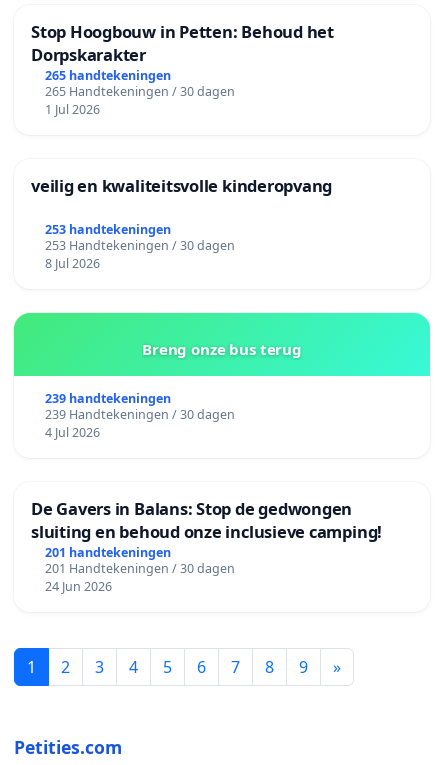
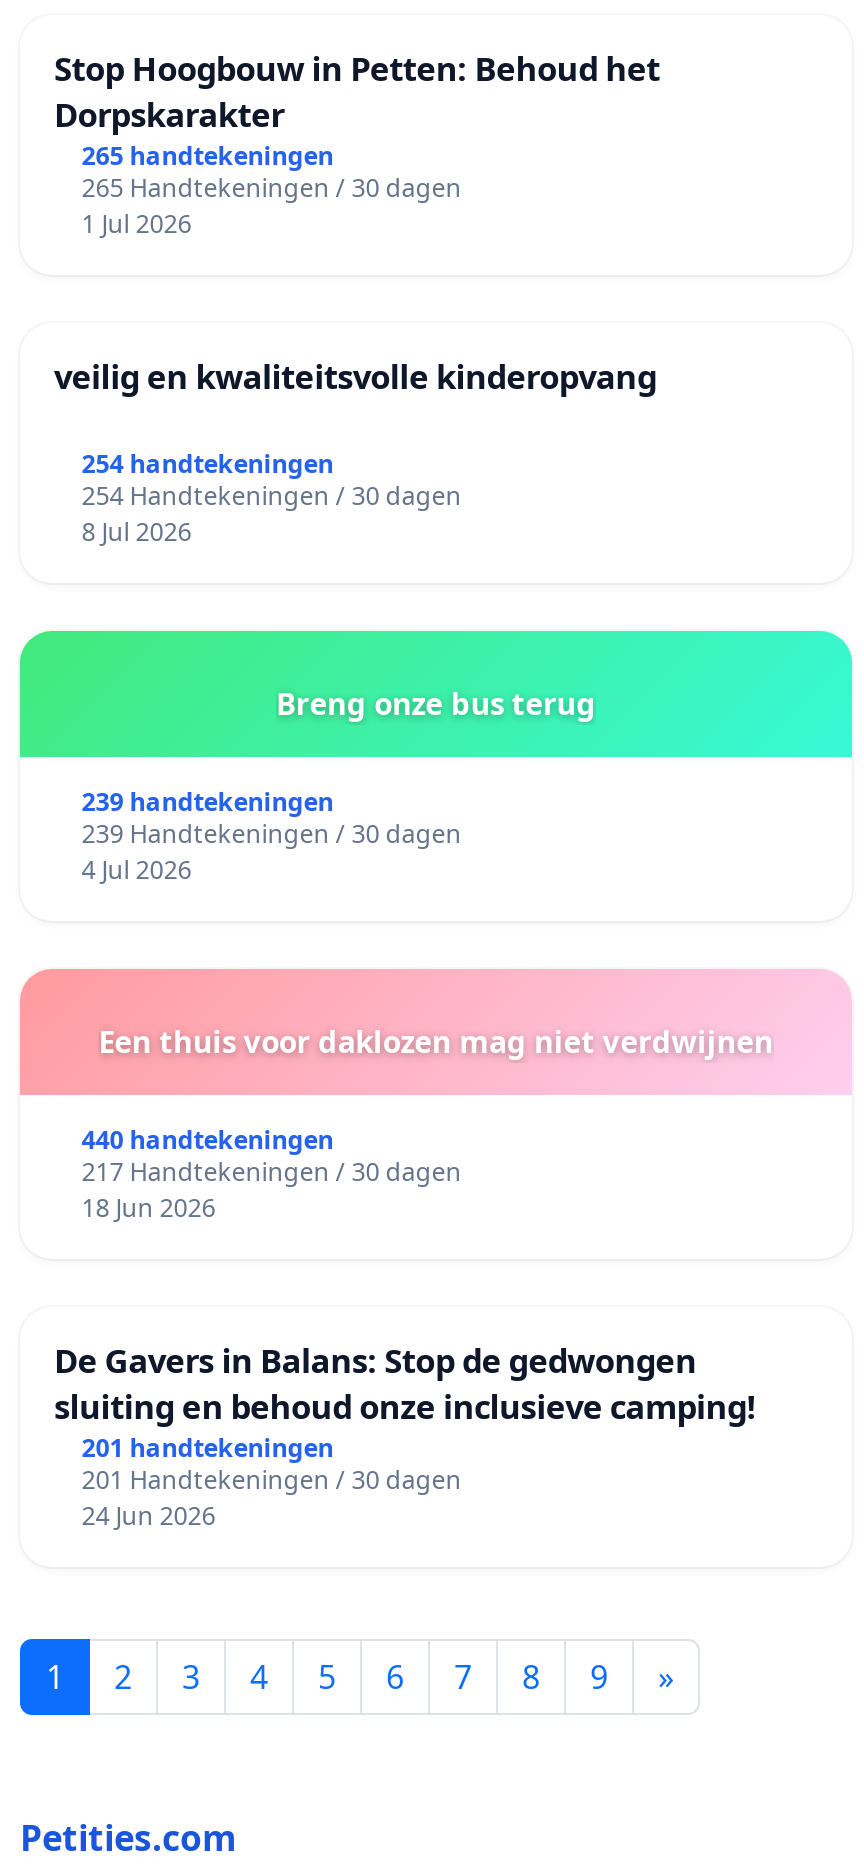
[45,221,171,238] 253 handtekeningen -> [82,447,334,481] 254 handtekeningen
[45,237,235,254] 253 Handtekeningen / 30 dagen -> [82,479,462,513] 254 Handtekeningen / 30 dagen
none -> [82,1021,774,1225] Een thuis voor daklozen mag niet verdwijnen | 440 handtekeningen | 217 Handtekeningen / 30 dagen | 18 Jun 2026

